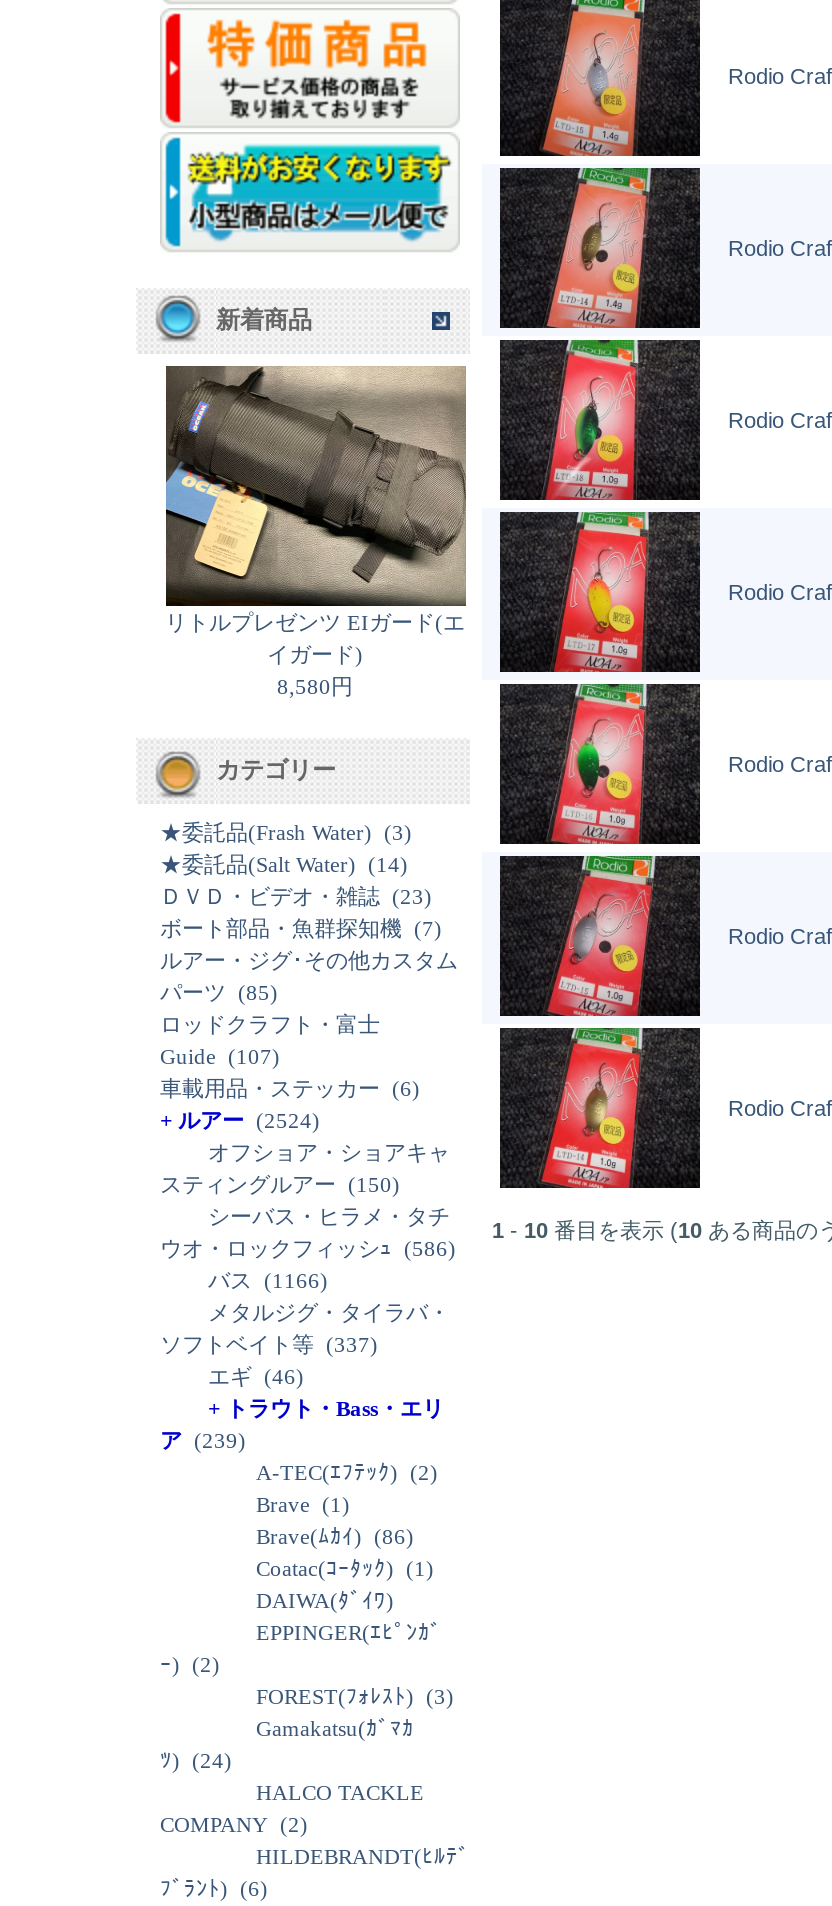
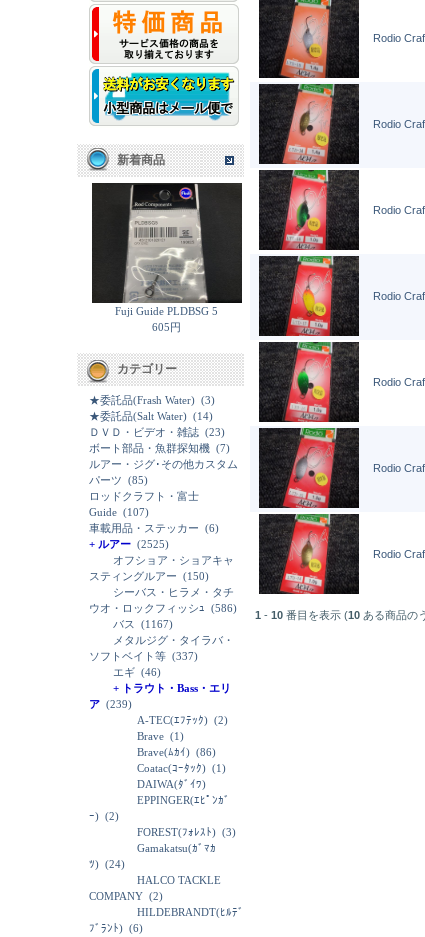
[164,364,468,698] [image] | リトルプレゼンツ EIガード(エ | イガード) | 8,580円 -> [91,182,243,333] [image] | Fuji Guide PLDBSG 5 | 605円
[160,1108,320,1132] + ルアー(2524) -> [89,538,169,550] + ルアー(2525)
[208,1268,328,1292] バス(1166) -> [113,618,173,630] バス(1167)

